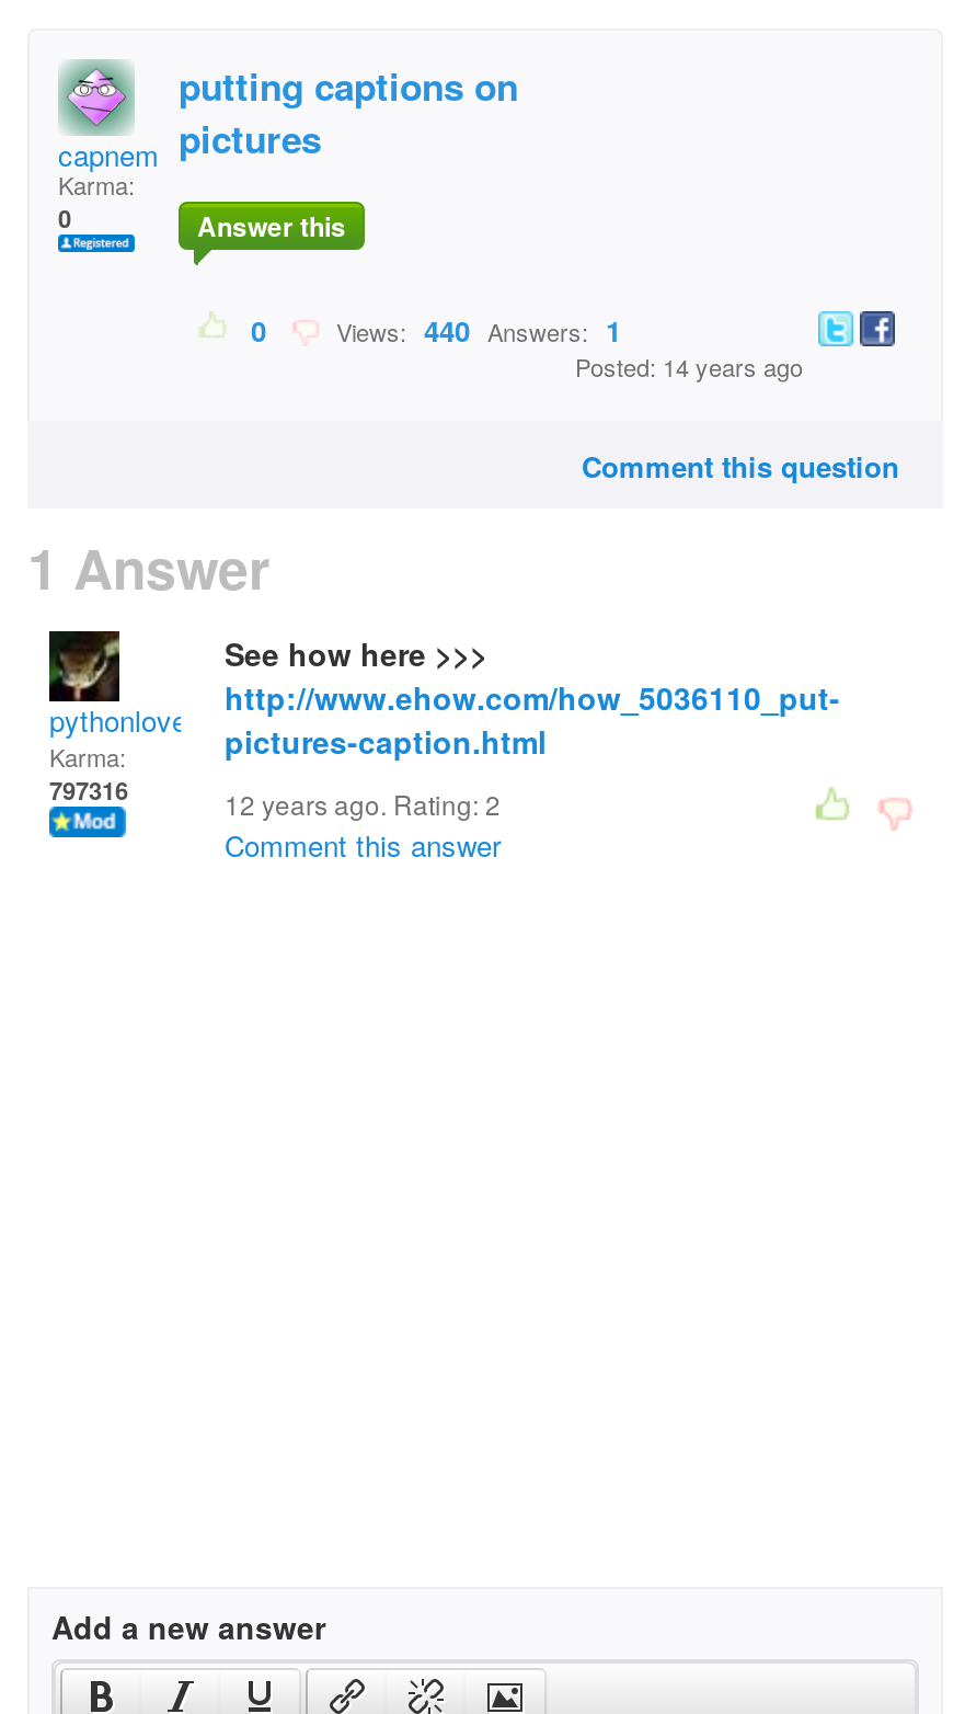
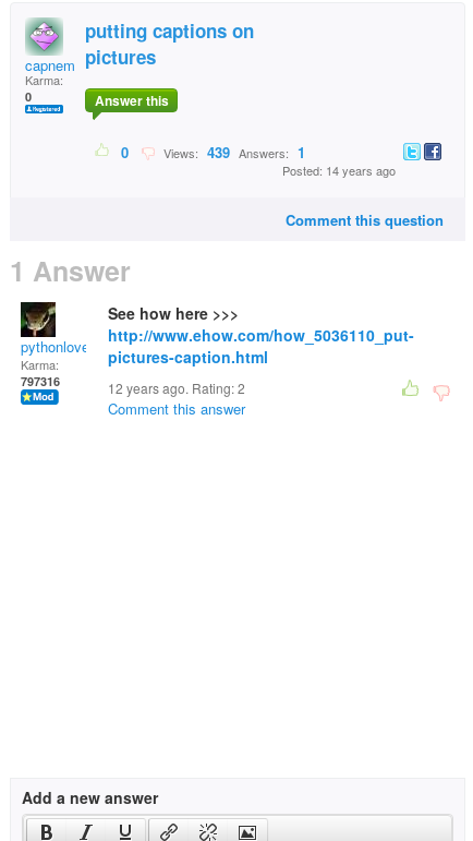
[323,309,621,351] Views: 440 Answers: 1 -> [157,142,305,163] Views: 439 Answers: 1

